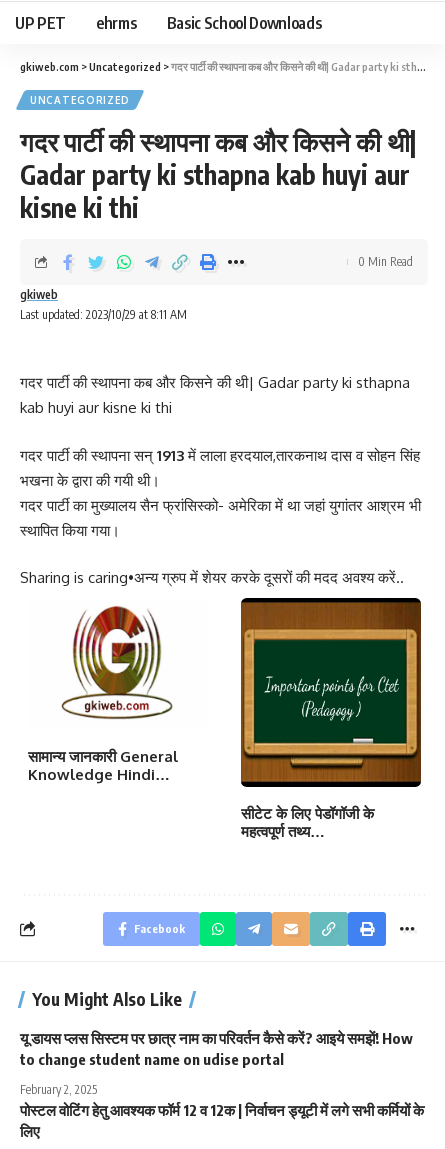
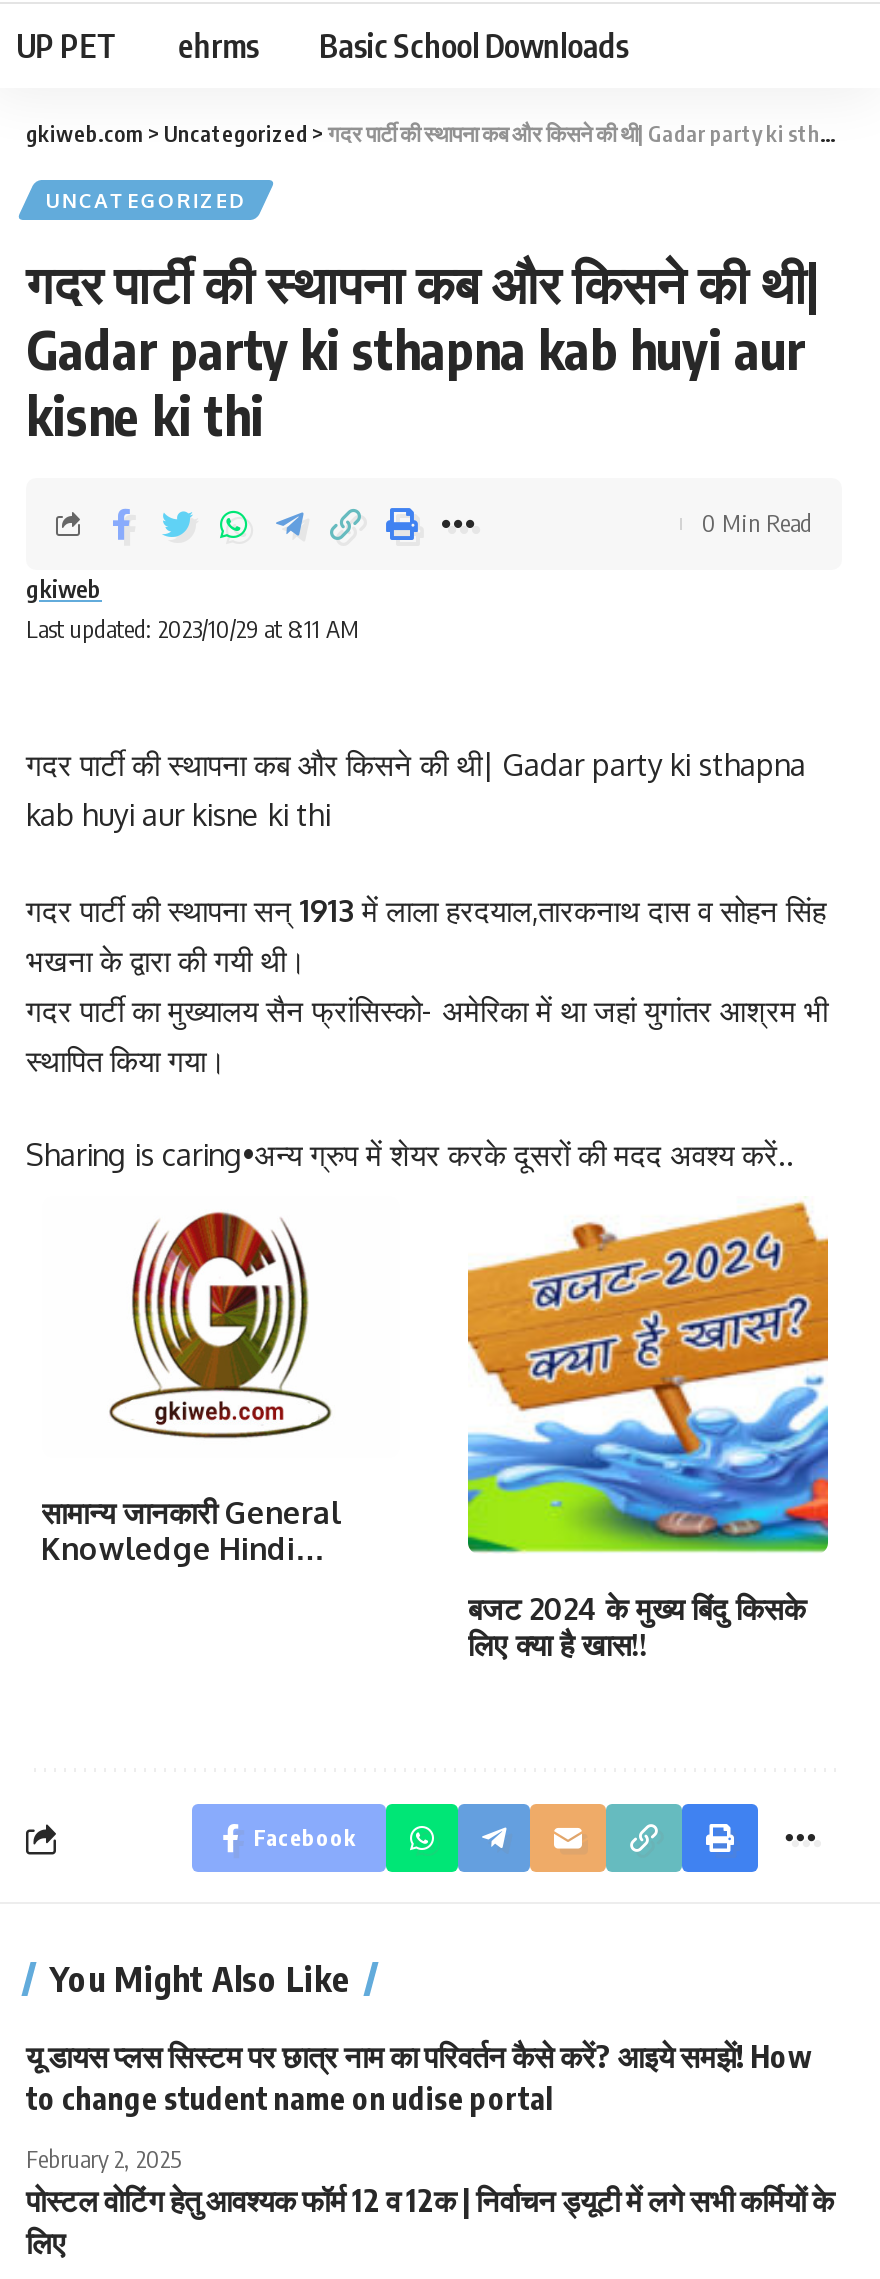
[240,597,422,841] [image] | सीटेट के लिए पेडॉगॉजी के | महत्वपूर्ण तथ्य… -> [466,1196,830,1664] [image] | बजट 2024 के मुख्य बिंदु किसके | लिए क्या है खास!!

